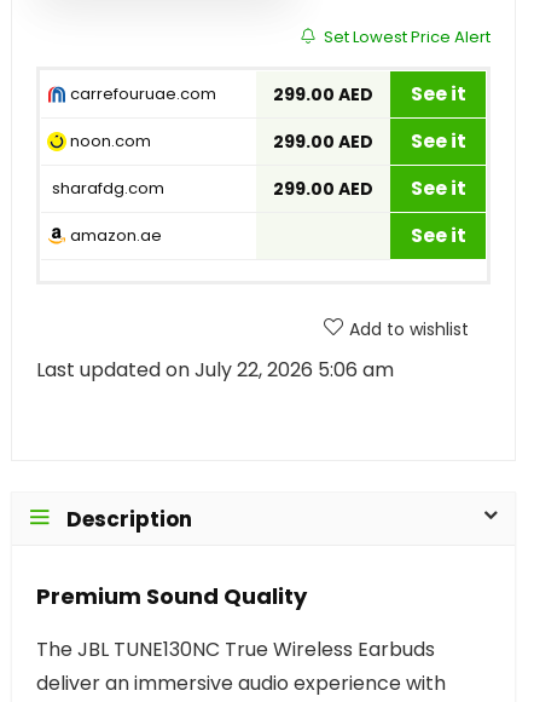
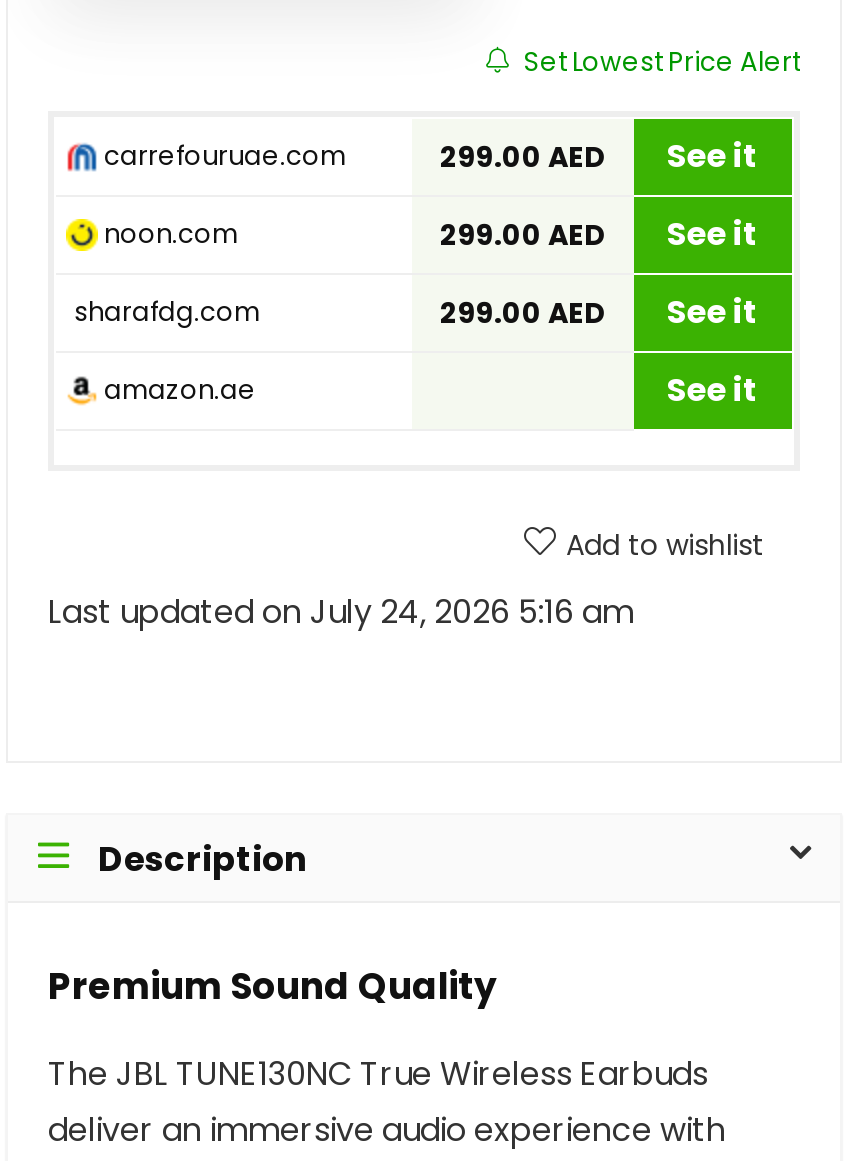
[36,355,394,383] Last updated on July 22, 2026 5:06 am -> [48,588,634,634] Last updated on July 24, 2026 5:16 am

